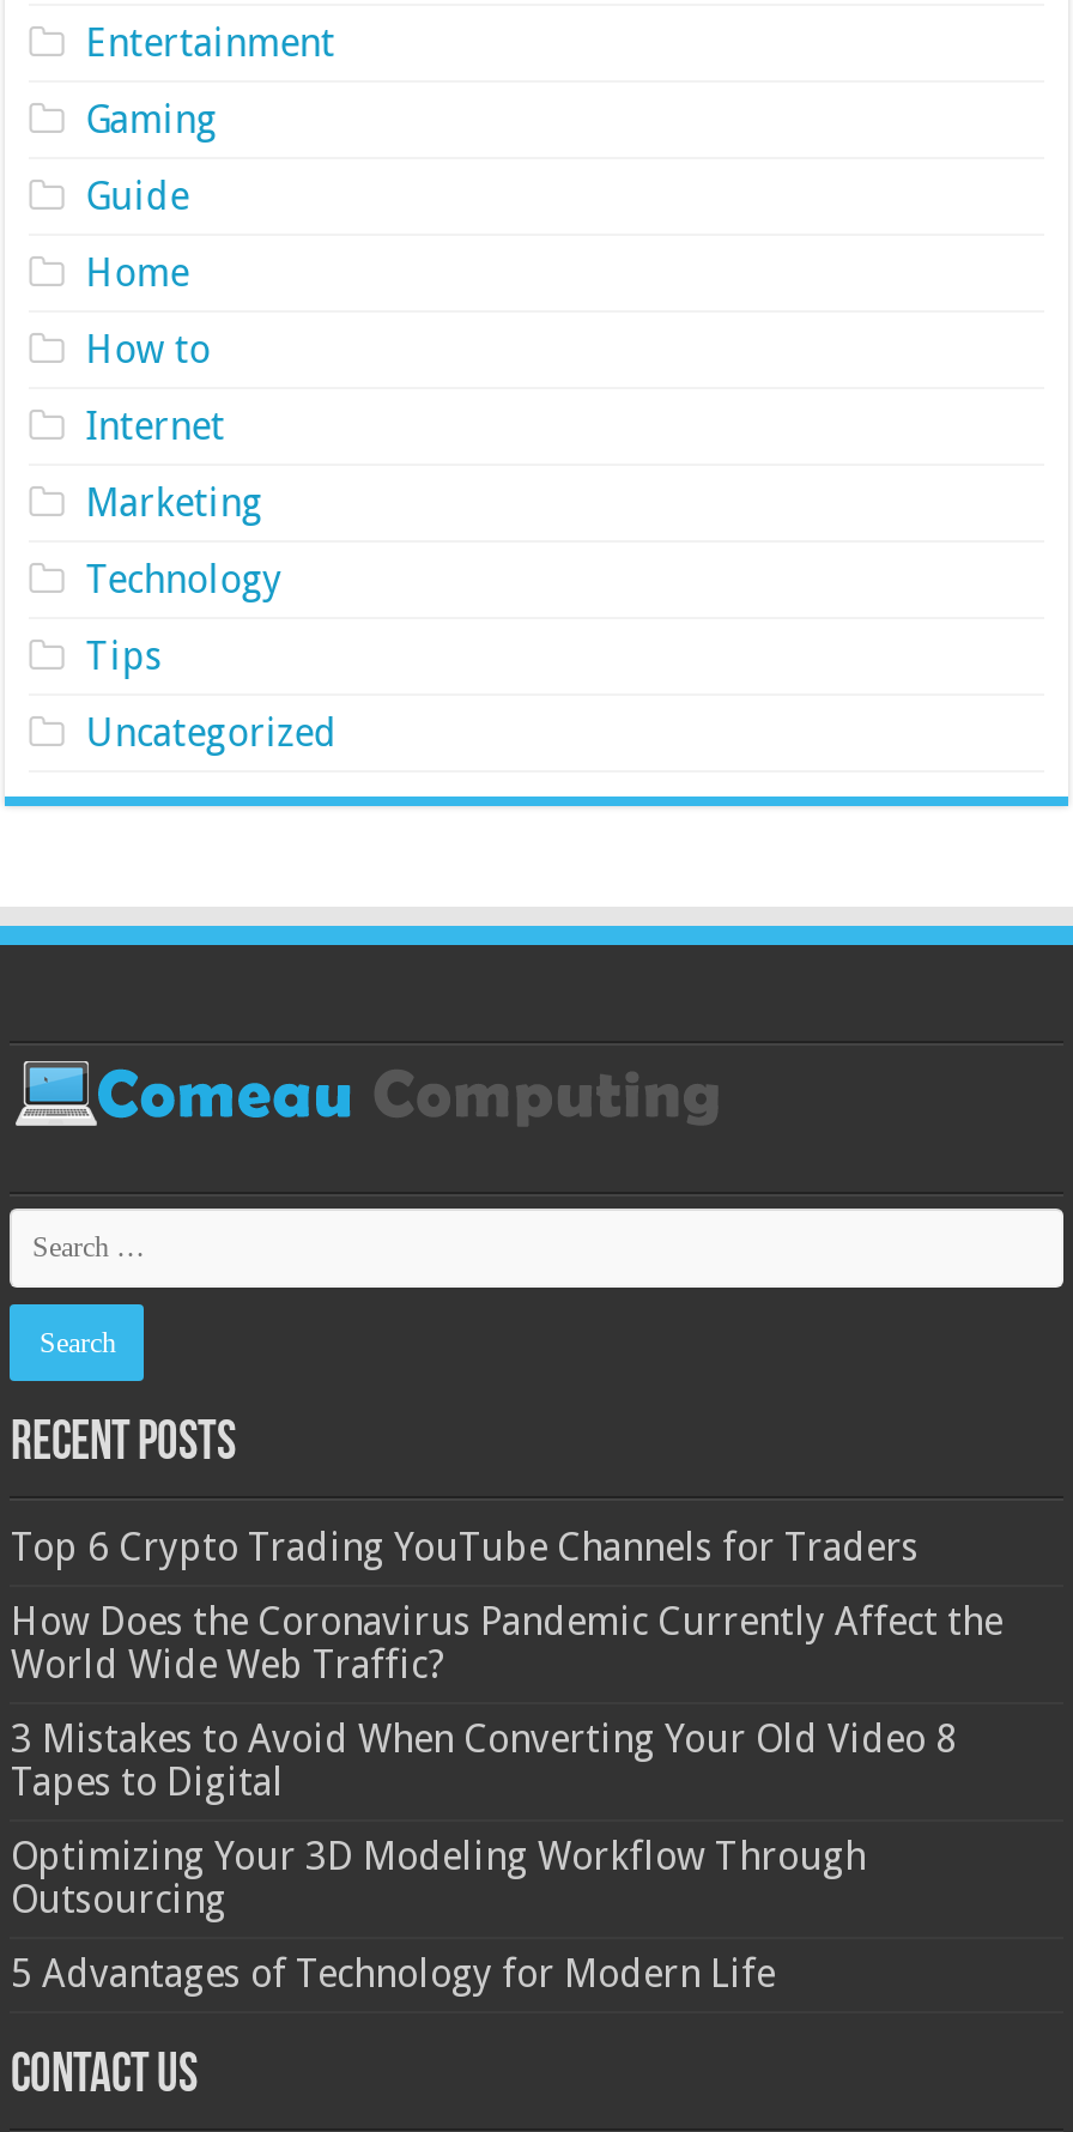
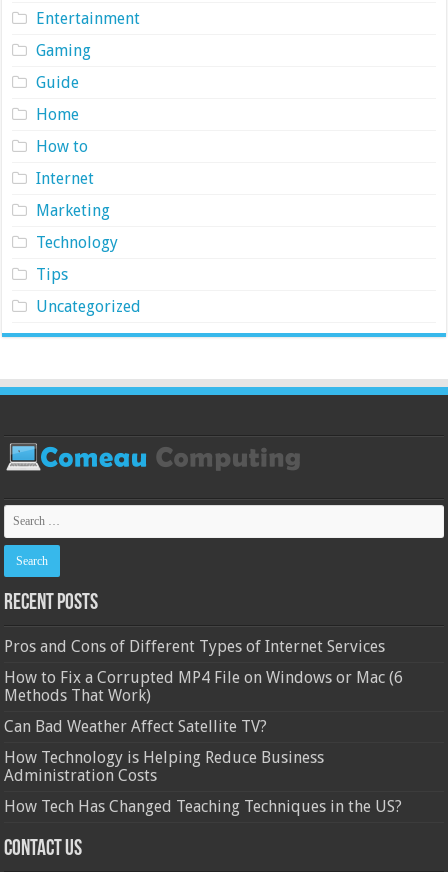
[11,1526,919,1572] Top 6 Crypto Trading YouTube Channels for Traders -> [4,637,385,656] Pros and Cons of Different Types of Internet Services
[11,1600,1002,1689] How Does the Coronavirus Pandemic Currently Affect the | World Wide Web Traffic? -> [4,668,403,705] How to Fix a Corrupted MP4 File on Windows or Mac (6 | Methods That Work)
[11,1718,957,1806] 3 Mistakes to Avoid When Converting Your Old Video 8 | Tapes to Digital -> [4,717,267,736] Can Bad Weather Affect Satellite TV?
[11,1835,866,1924] Optimizing Your 3D Modeling Workflow Through | Outsourcing -> [4,748,324,785] How Technology is Helping Reduce Business | Administration Costs
[11,1953,775,1998] 5 Advantages of Technology for Modern Life -> [4,797,402,816] How Tech Has Changed Teaching Techniques in the US?

